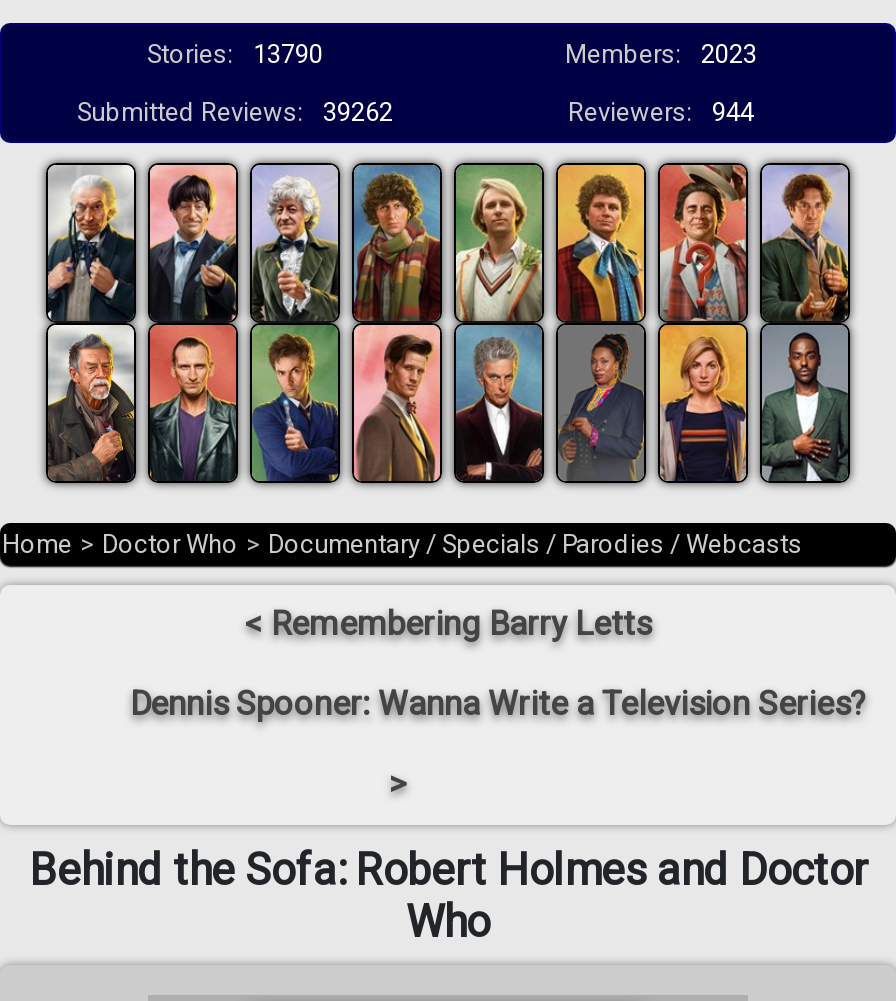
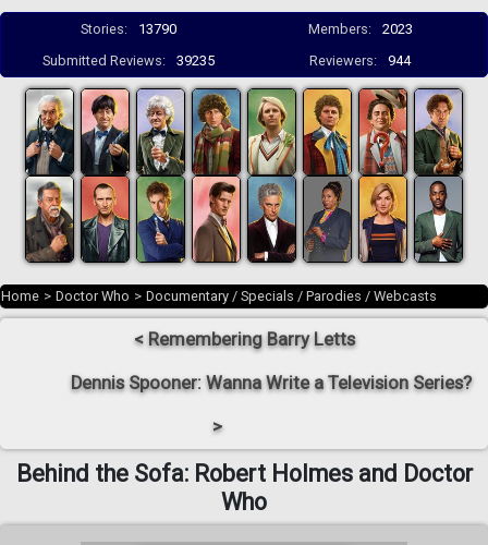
[77,97,393,127] Submitted Reviews: 39262 -> [42,52,214,69] Submitted Reviews: 39235

